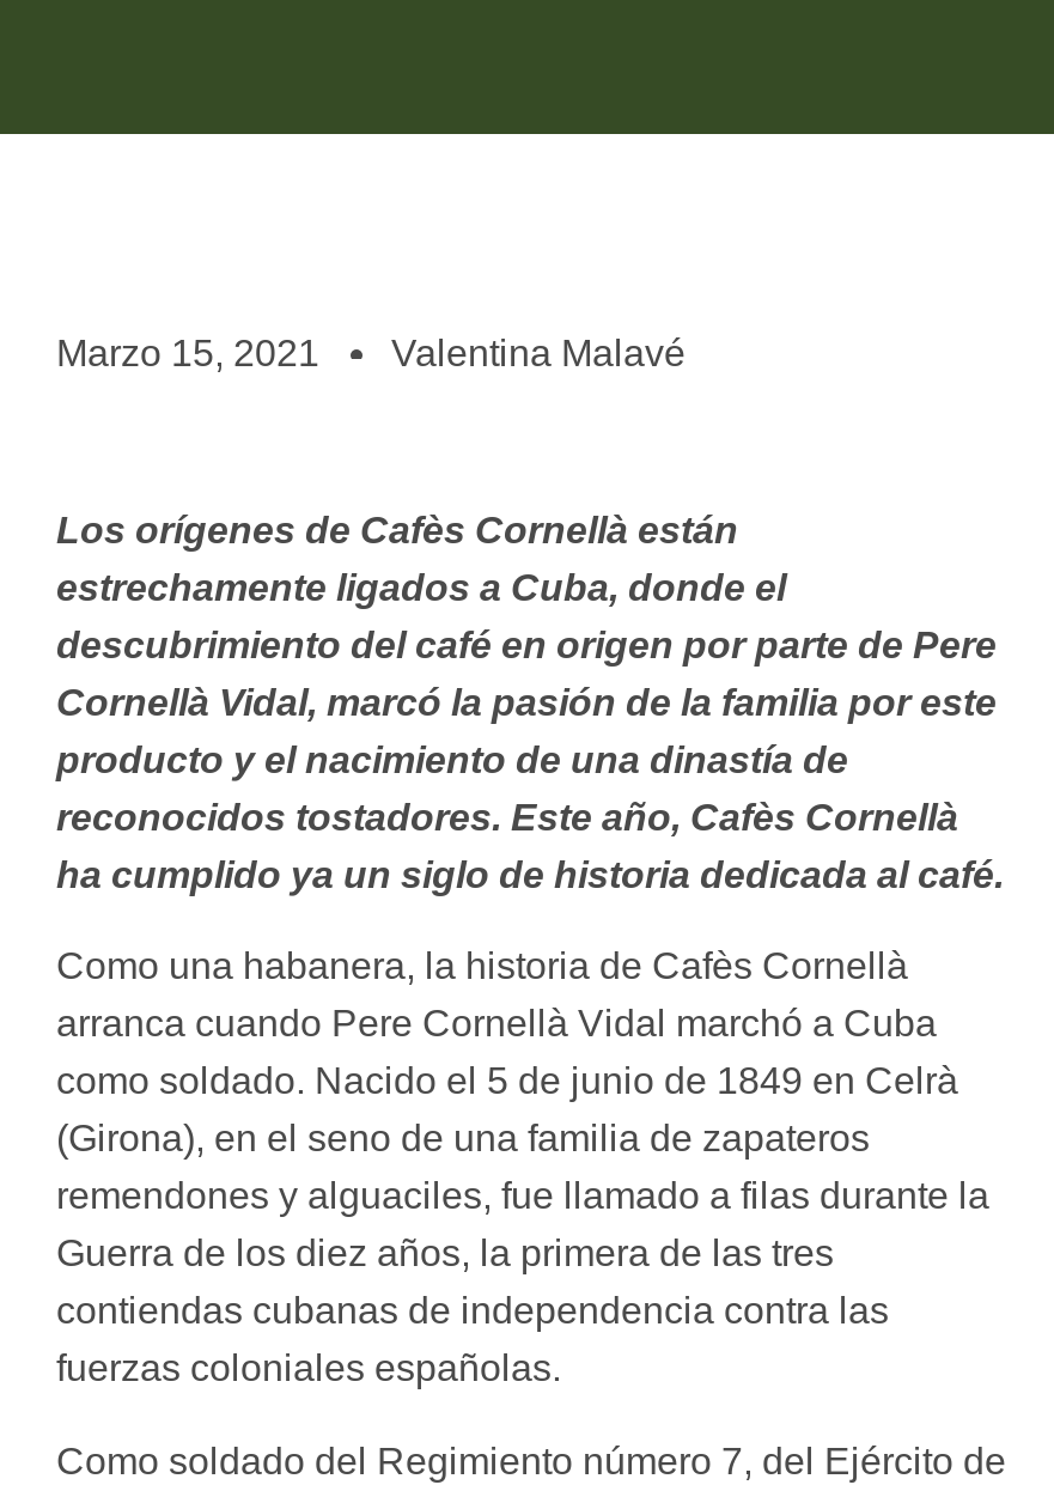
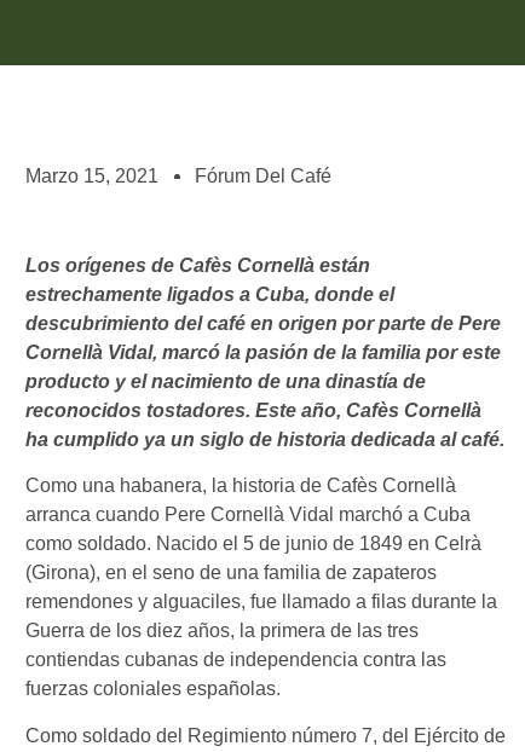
[391,333,686,373] Valentina Malavé -> [195,166,331,186] Fórum Del Café

